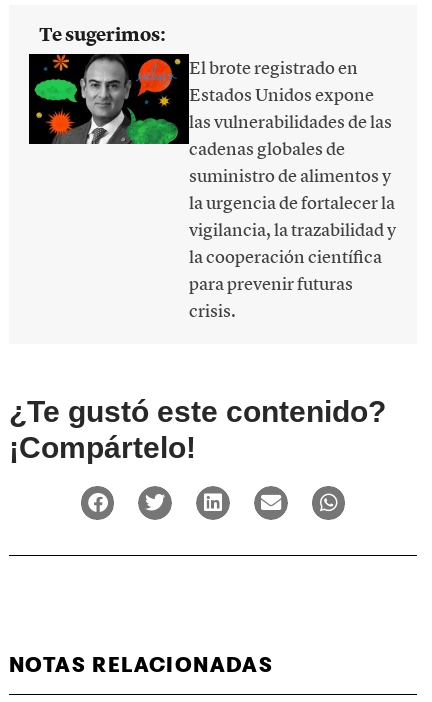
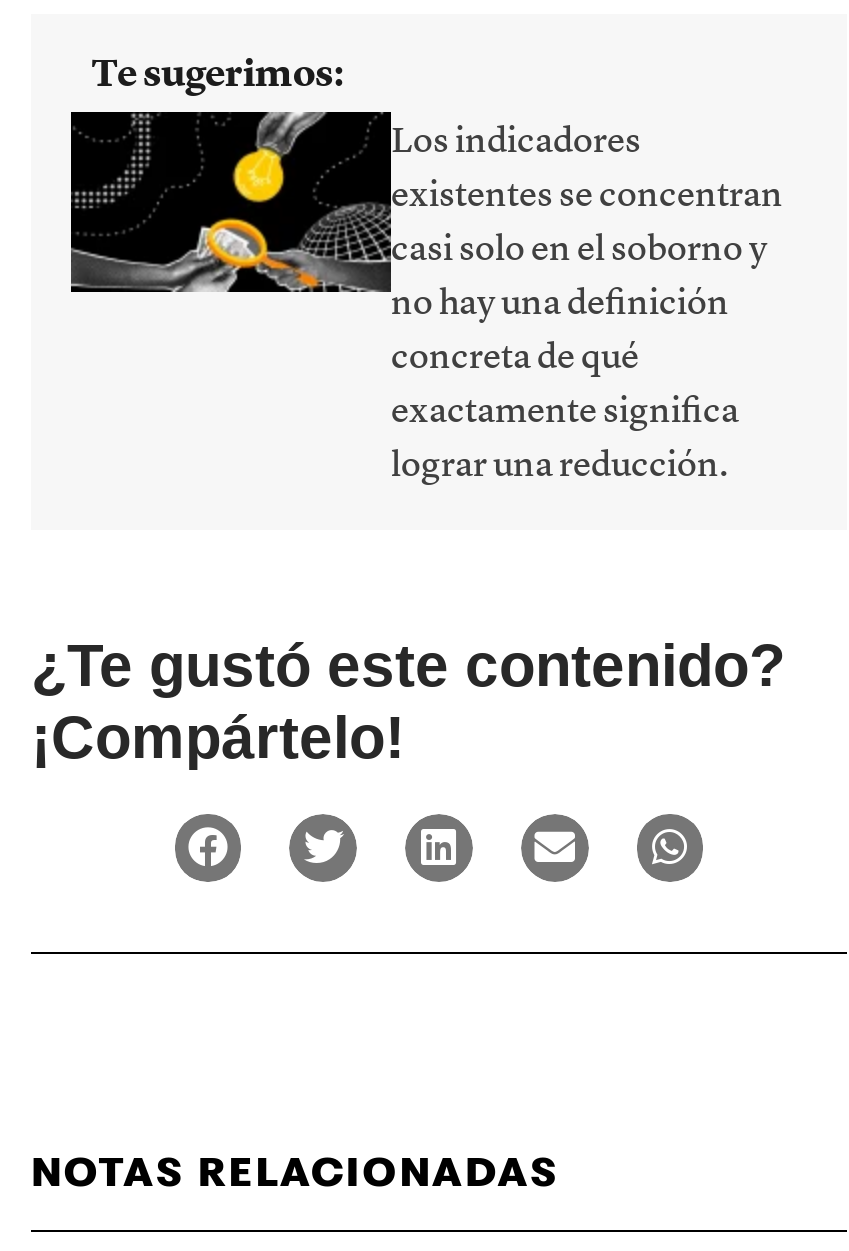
[30,53,396,322] [image] | El brote registrado en | Estados Unidos expone | las vulnerabilidades de las | cadenas globales de | suministro de alimentos y | la urgencia de fortalecer la | vigilancia, la trazabilidad y | la cooperación científica | para prevenir futuras | crisis. -> [71,112,783,486] [image] | Los indicadores | existentes se concentran | casi solo en el soborno y | no hay una definición | concreta de qué | exactamente significa | lograr una reducción.

